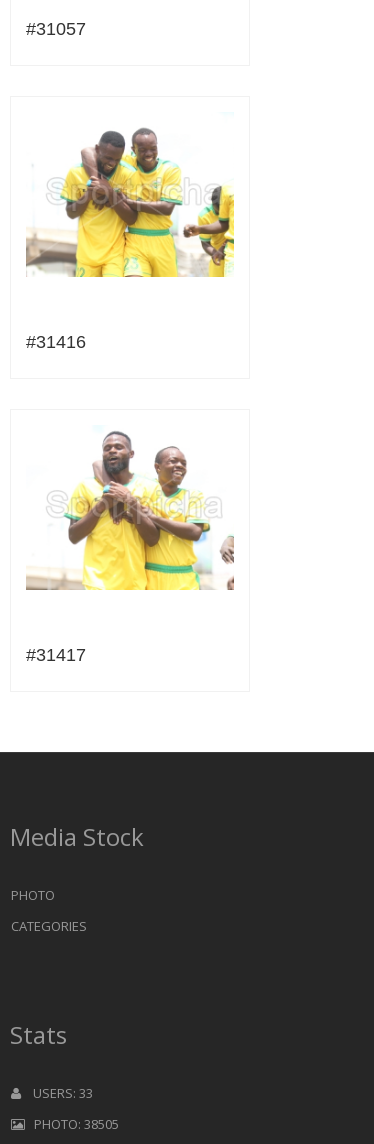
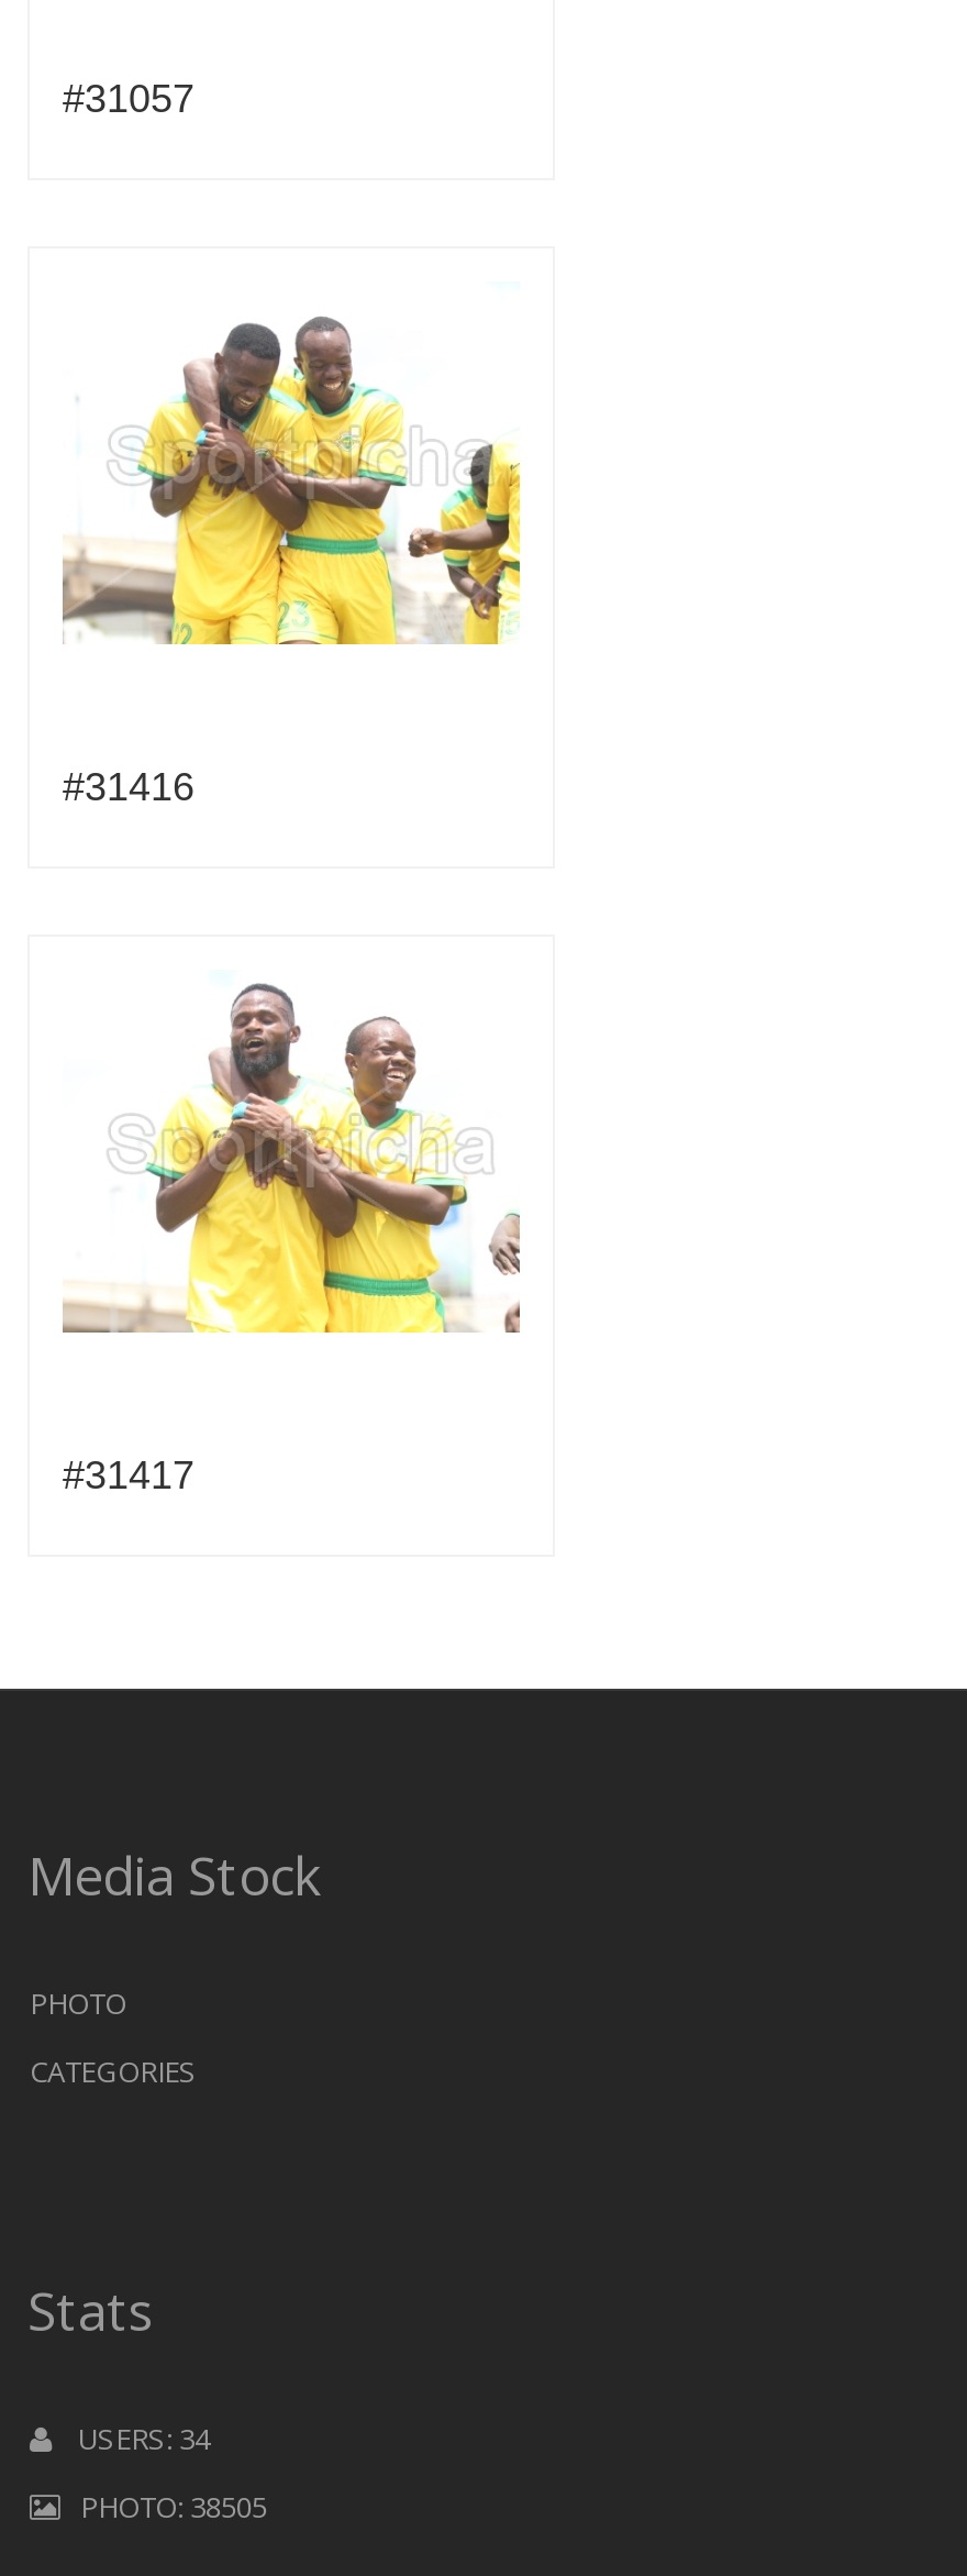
[21,1084,93,1102] USERS: 33 -> [52,2419,210,2459] USERS: 34

